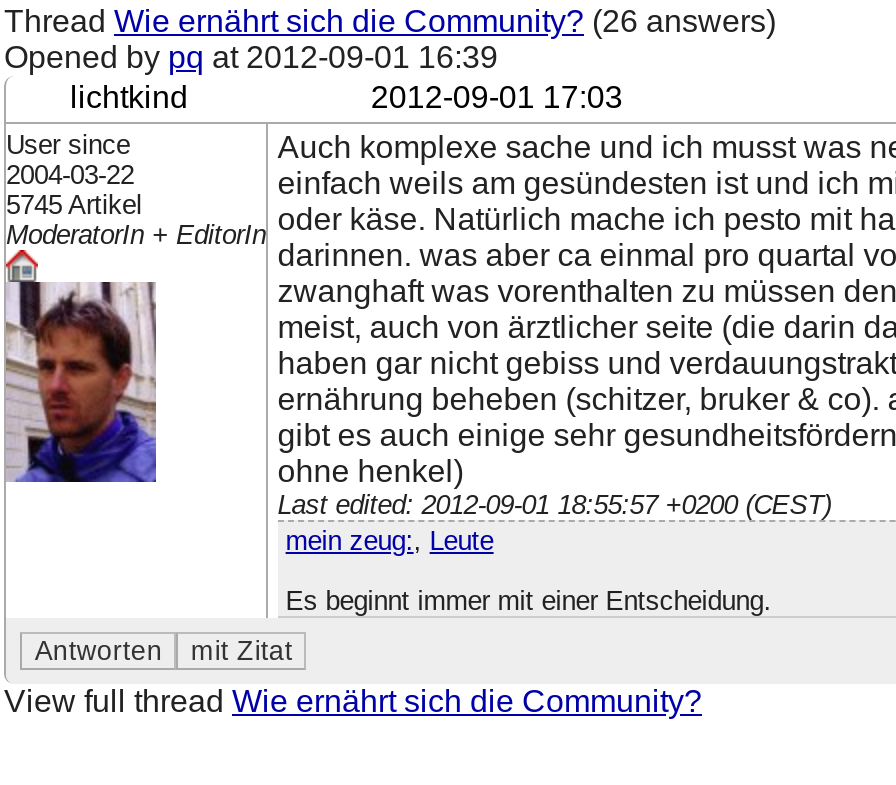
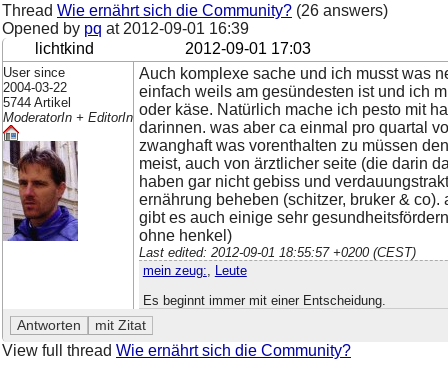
[6,190,142,220] 5745 Artikel -> [3,95,71,110] 5744 Artikel

